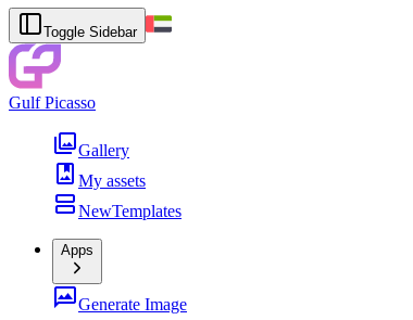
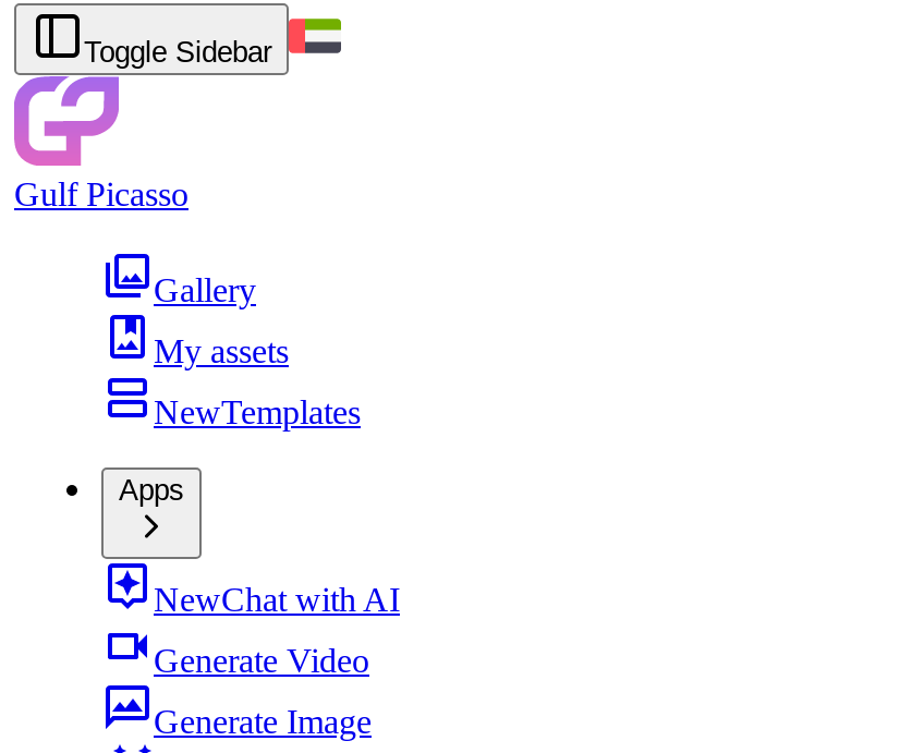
none -> [154,581,400,679] NewChat with AI | Generate Video

